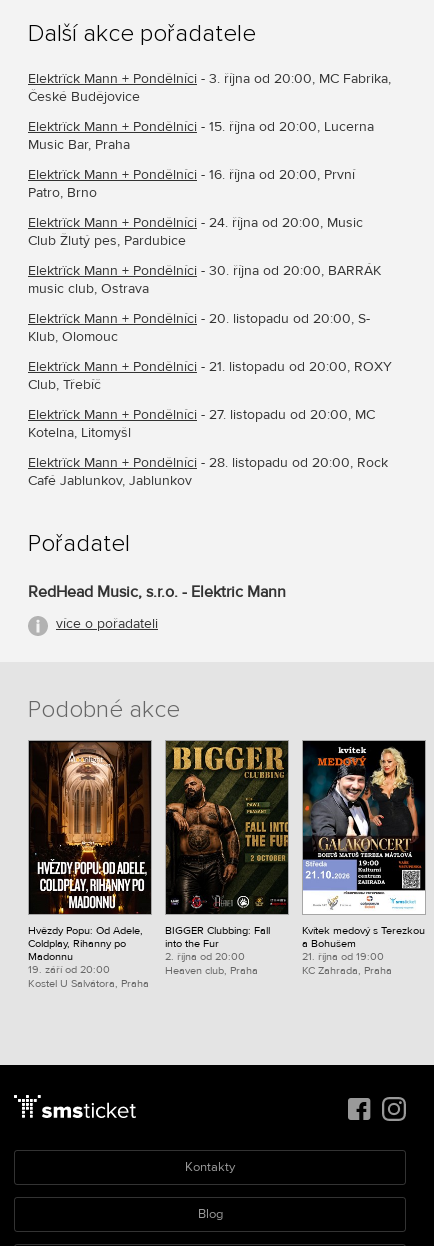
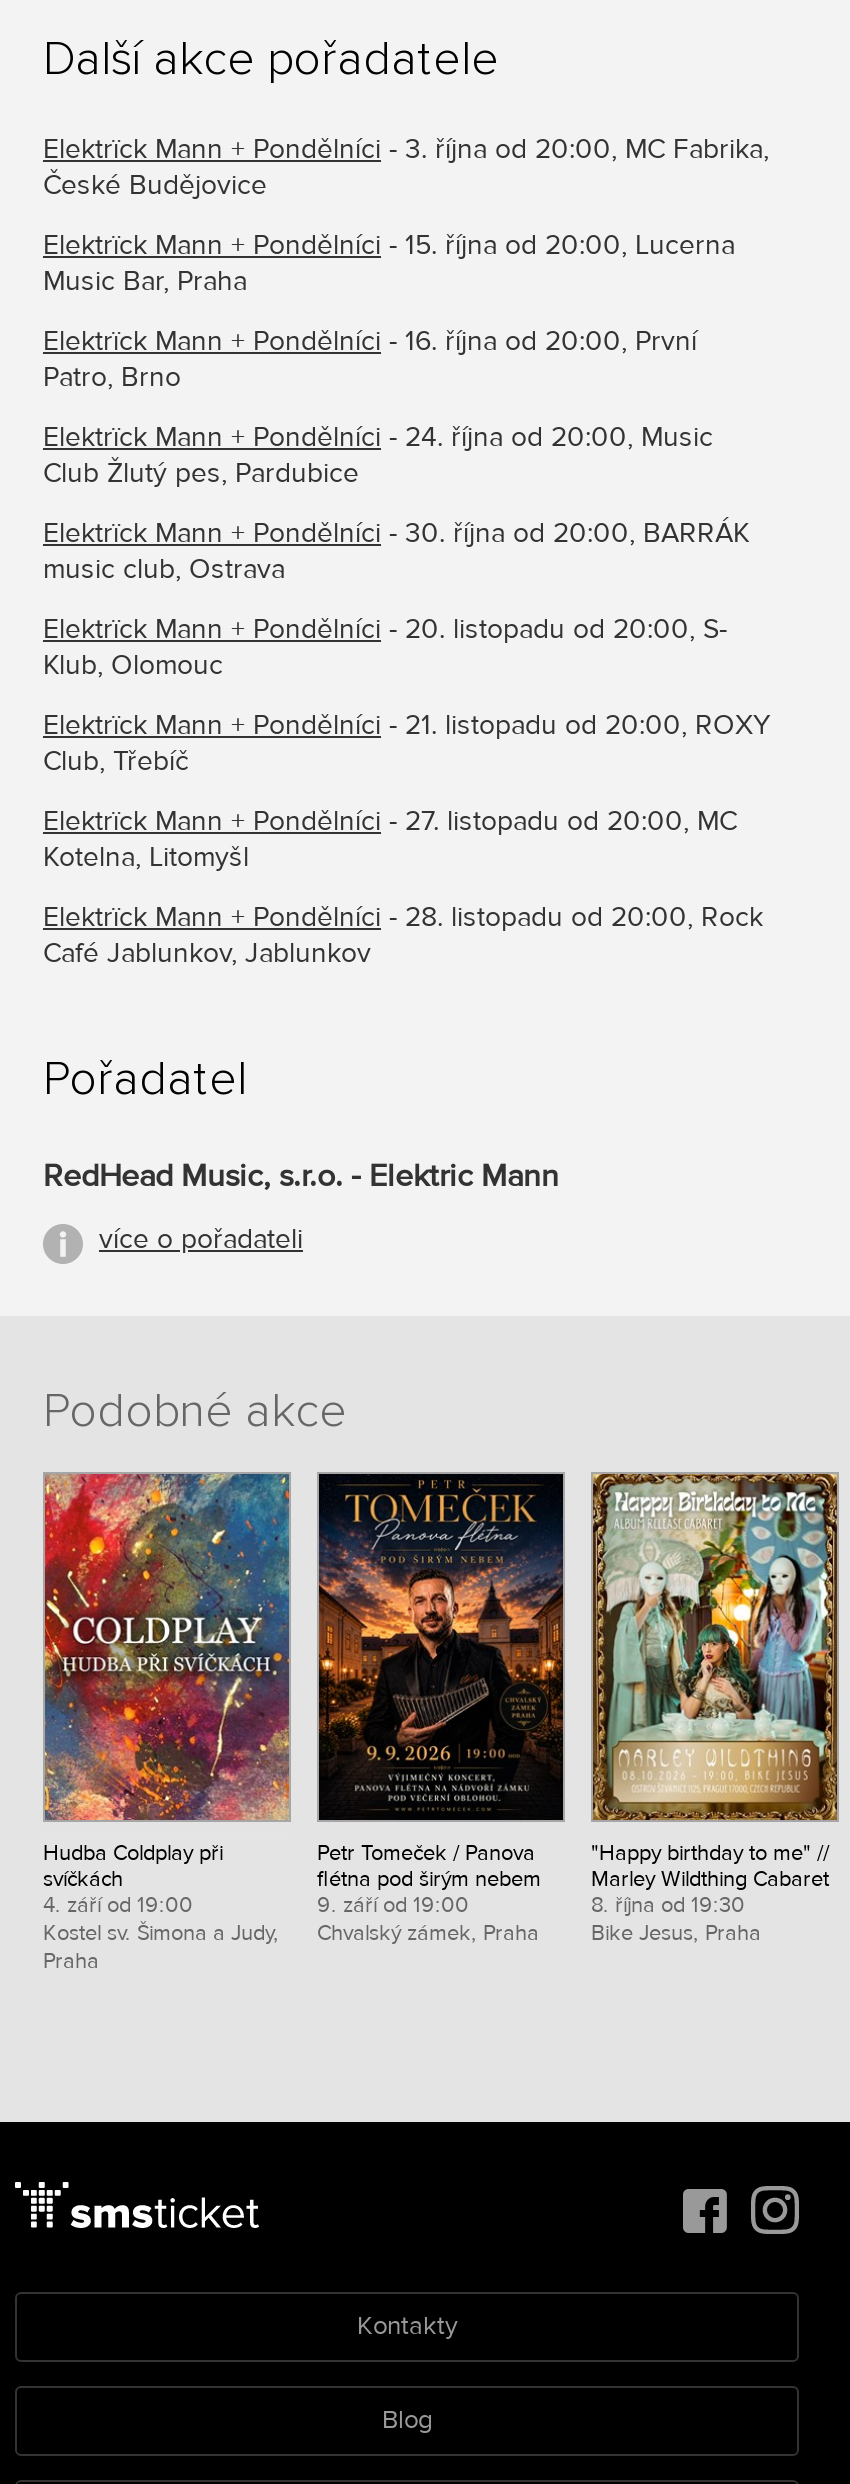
[28,740,152,990] [image] | Hvězdy Popu: Od Adele, | Coldplay, Rihanny po | Madonnu | 19. září od 20:00 | Kostel U Salvátora, Praha -> [43,1472,291,1973] [image] | Hudba Coldplay při | svíčkách | 4. září od 19:00 | Kostel sv. Šimona a Judy, | Praha
[165,741,289,977] [image] | BIGGER Clubbing: Fall | into the Fur | 2. října od 20:00 | Heaven club, Praha -> [317,1474,563,1945] [image] | Petr Tomeček / Panova | flétna pod širým nebem | 9. září od 19:00 | Chvalský zámek, Praha
[302,740,426,977] [image] | Kvítek medový s Terezkou | a Bohušem | 21. října od 19:00 | KC Zahrada, Praha -> [591,1472,839,1945] [image] | "Happy birthday to me" // | Marley Wildthing Cabaret | 8. října od 19:30 | Bike Jesus, Praha

